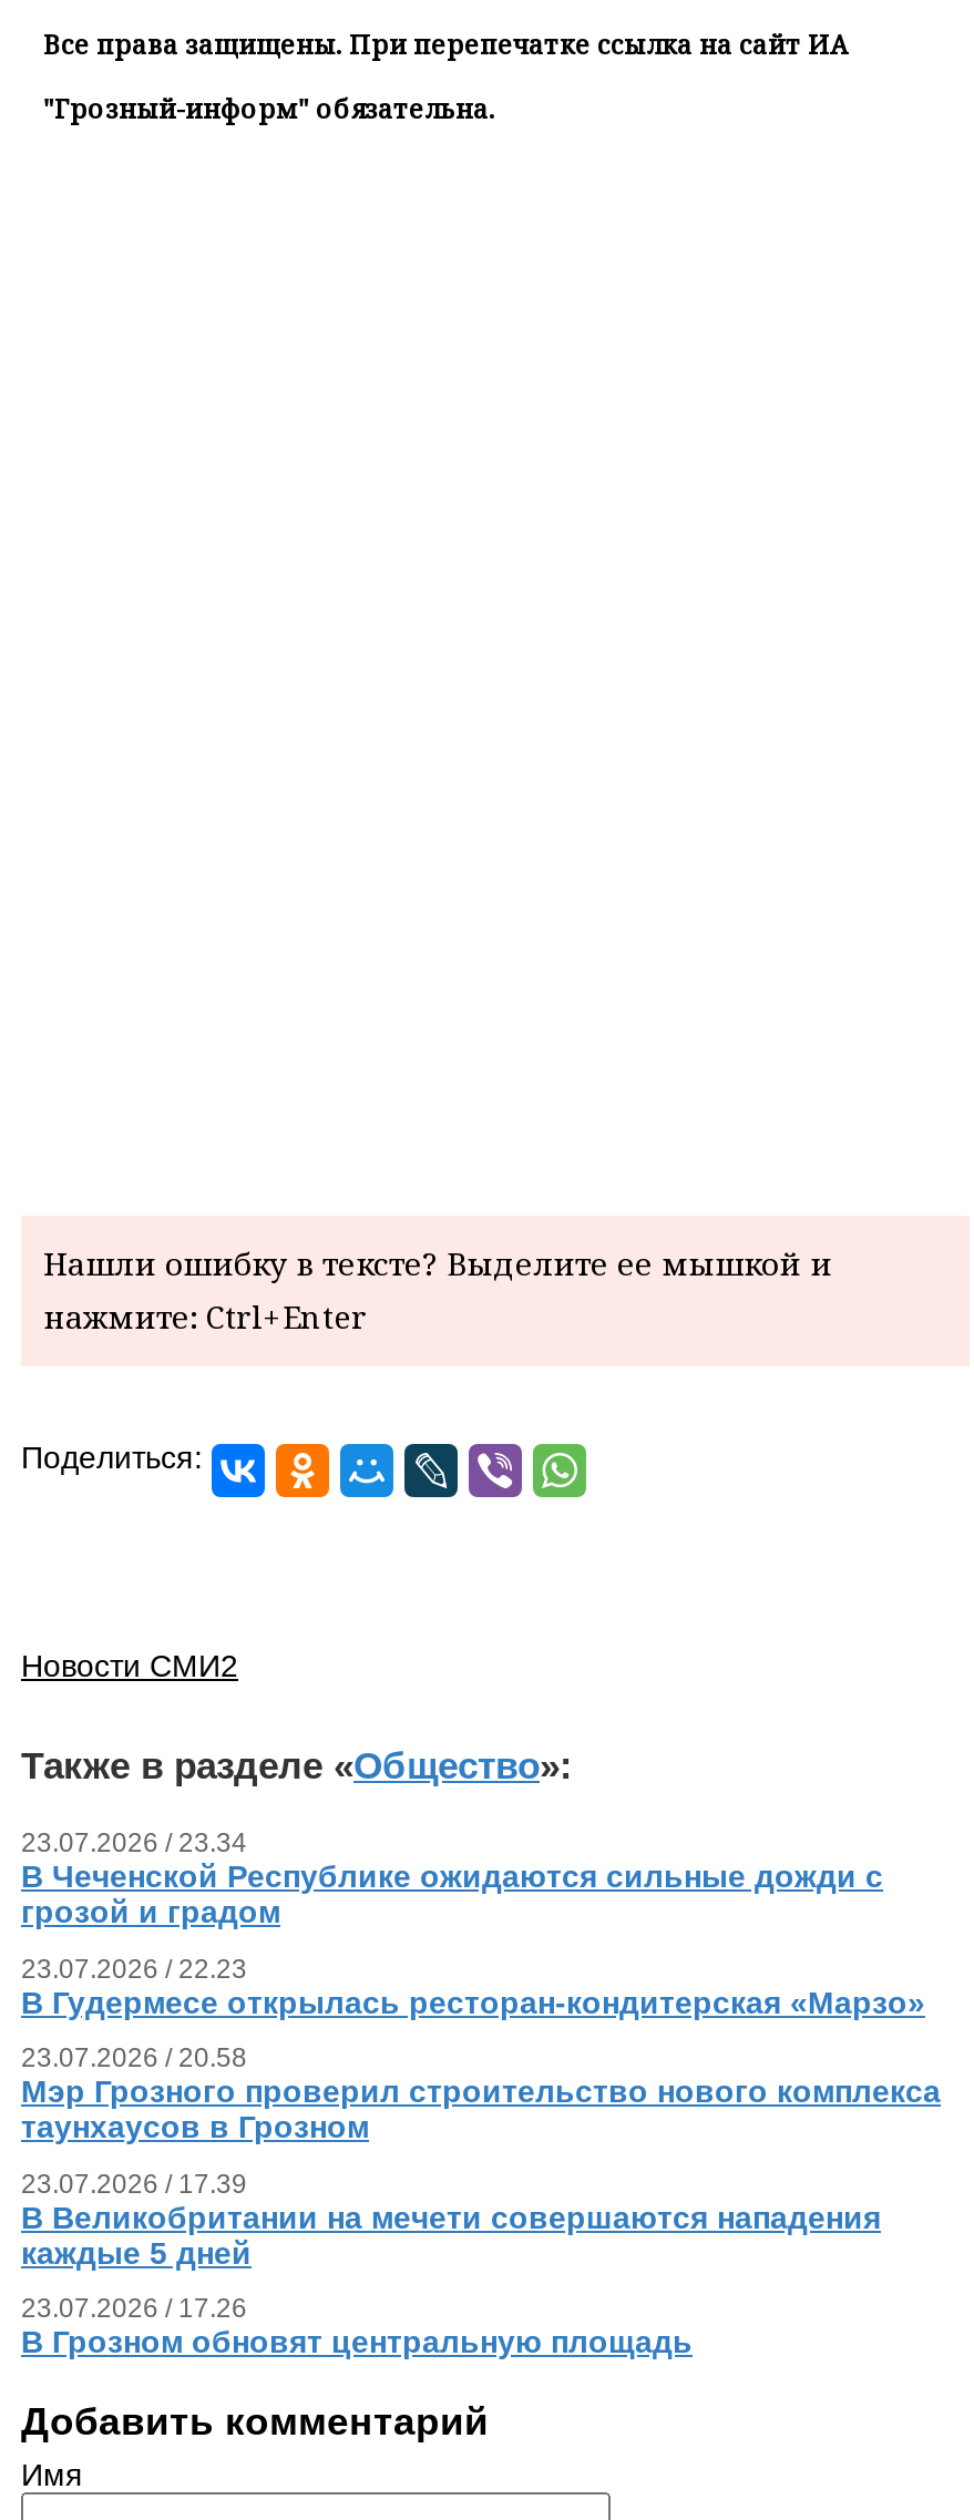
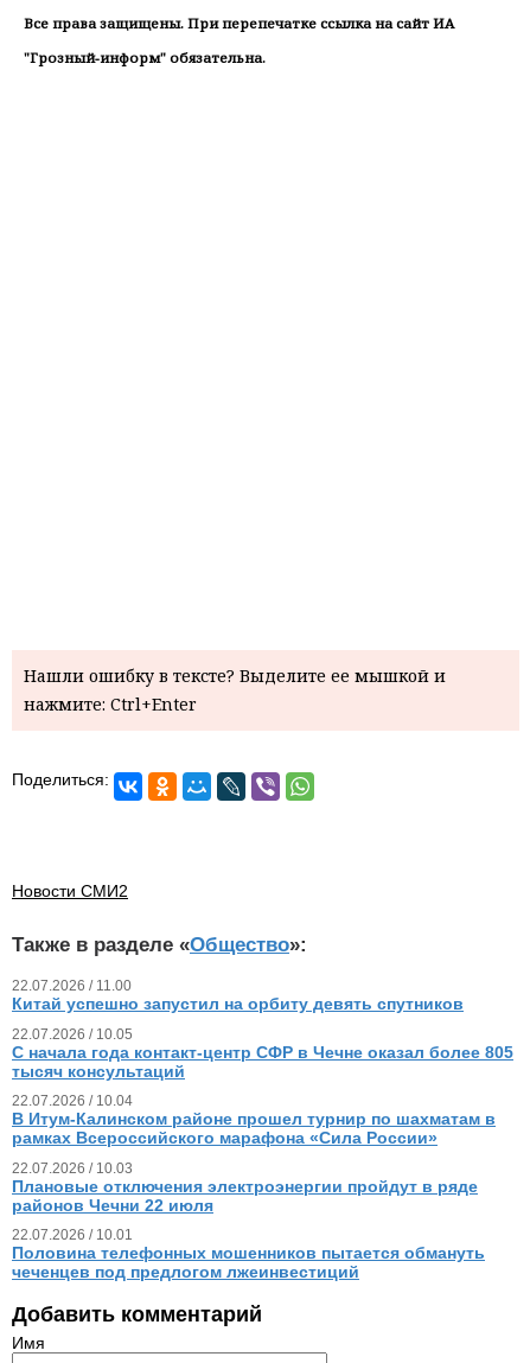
[21,1828,883,1930] 23.07.2026 / 23.34 | В Чеченской Республике ожидаются сильные дожди с | грозой и градом -> [12,978,464,1013] 22.07.2026 / 11.00 | Китай успешно запустил на орбиту девять спутников
[21,1953,925,2020] 23.07.2026 / 22.23 | В Гудермесе открылась ресторан-кондитерская «Марзо» -> [12,1026,513,1080] 22.07.2026 / 10.05 | С начала года контакт-центр СФР в Чечне оказал более 805 | тысяч консультаций
[21,2043,941,2145] 23.07.2026 / 20.58 | Мэр Грозного проверил строительство нового комплекса | таунхаусов в Грозном -> [12,1093,496,1147] 22.07.2026 / 10.04 | В Итум-Калинском районе прошел турнир по шахматам в | рамках Всероссийского марафона «Сила России»
[21,2168,881,2270] 23.07.2026 / 17.39 | В Великобритании на мечети совершаются нападения | каждые 5 дней -> [12,1160,478,1214] 22.07.2026 / 10.03 | Плановые отключения электроэнергии пройдут в ряде | районов Чечни 22 июля
[21,2293,693,2360] 23.07.2026 / 17.26 | В Грозном обновят центральную площадь -> [12,1227,485,1282] 22.07.2026 / 10.01 | Половина телефонных мошенников пытается обмануть | чеченцев под предлогом лжеинвестиций

